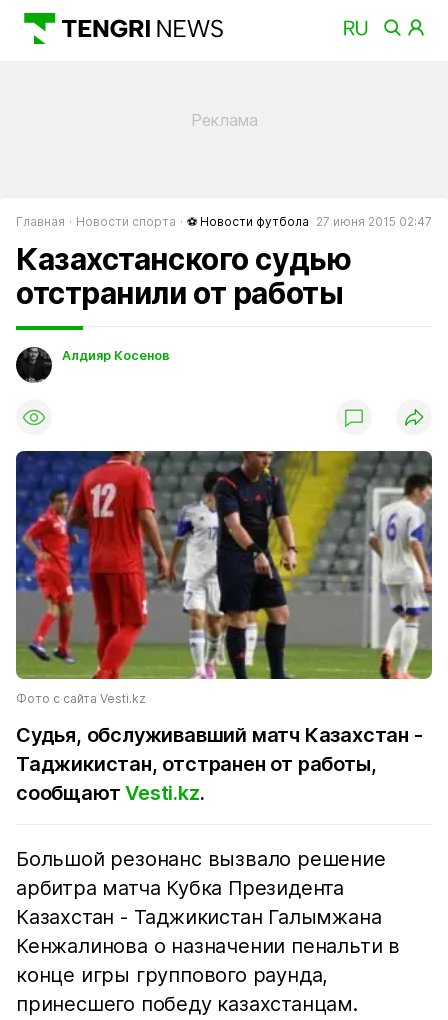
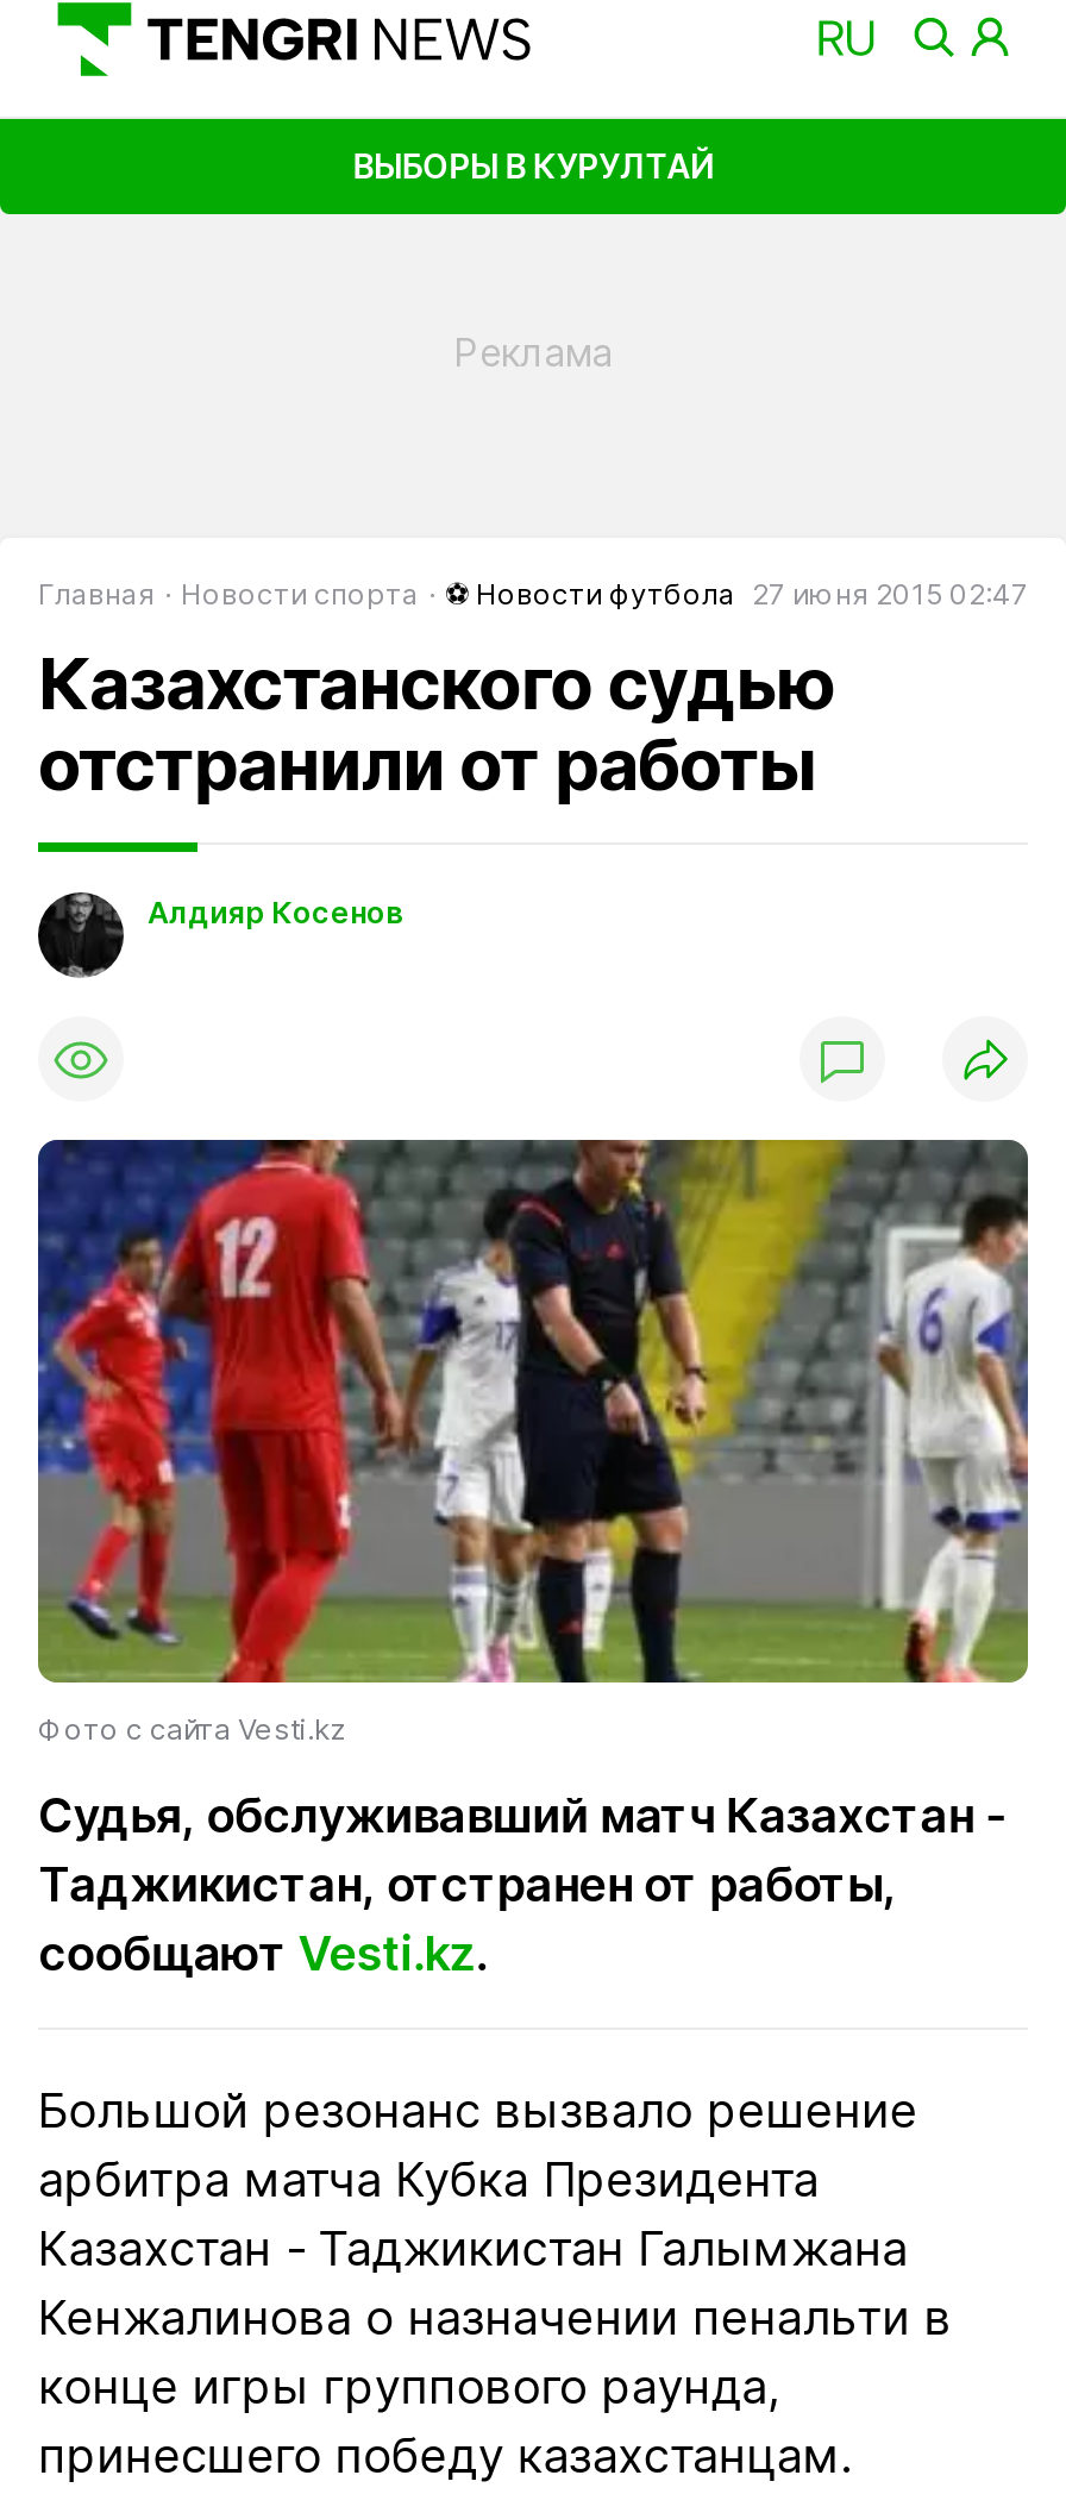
none -> [353,144,713,185] ВЫБОРЫ В КУРУЛТАЙ

